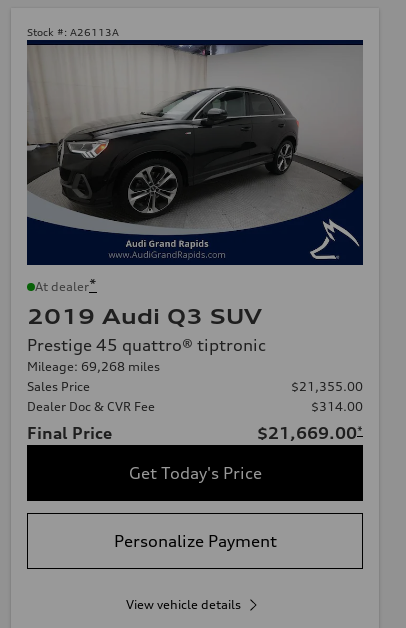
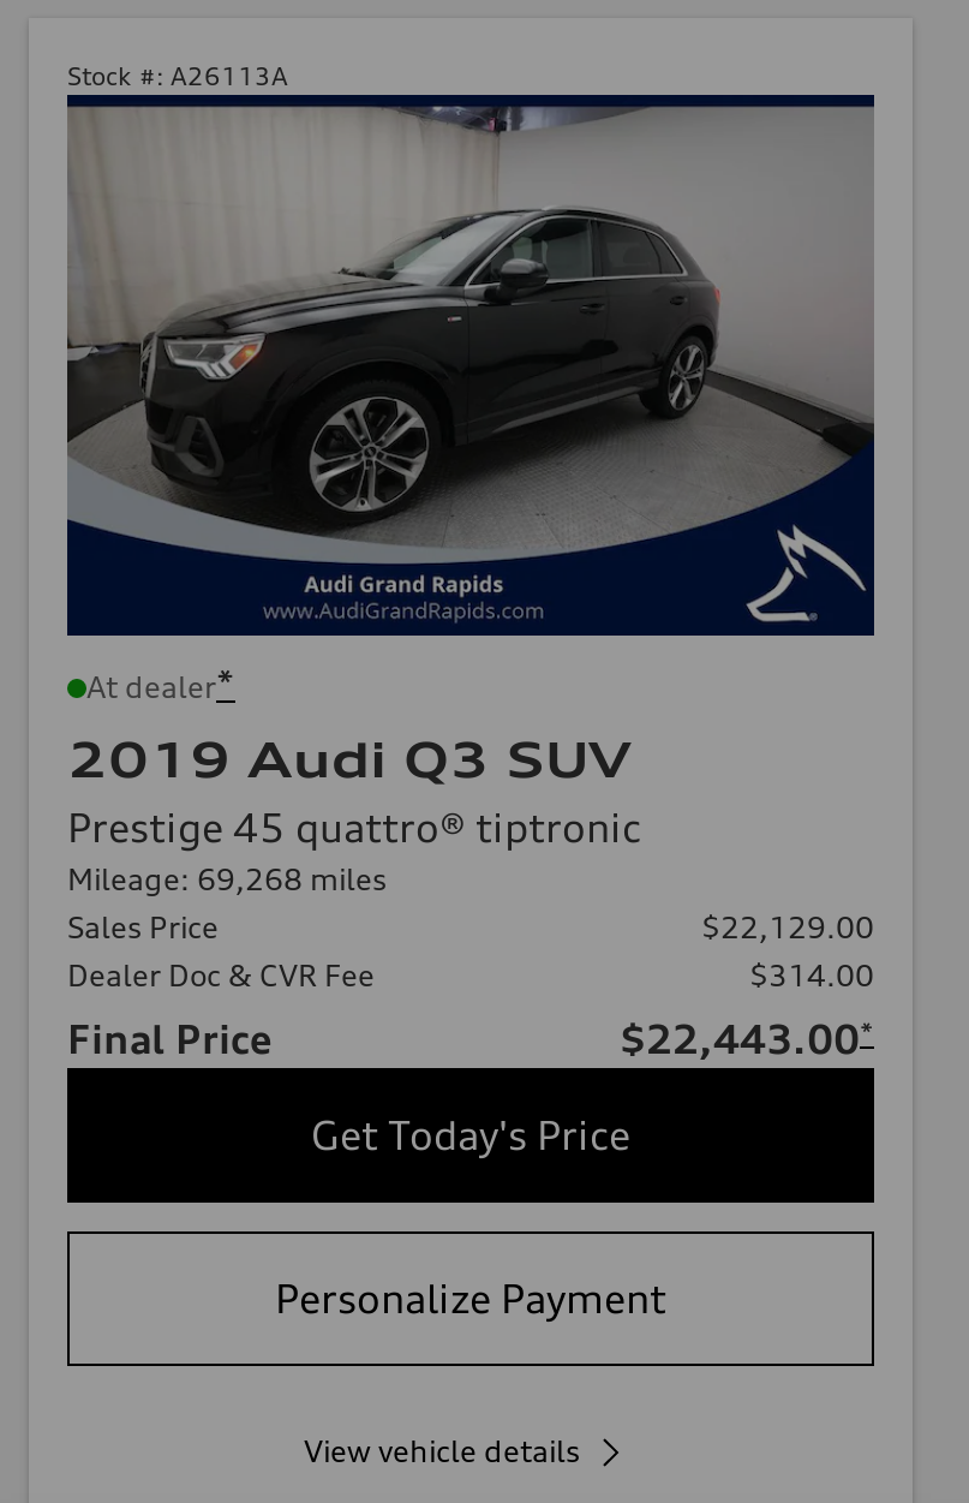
[291,378,363,393] $21,355.00 -> [701,908,874,944] $22,129.00
[257,422,363,442] $21,669.00* -> [620,1014,874,1062] $22,443.00*

